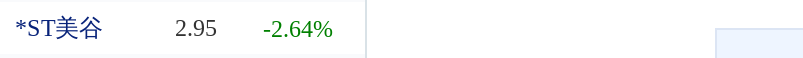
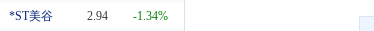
[175,14,217,42] 2.95 -> [87,9,108,23] 2.94
[263,14,333,42] -2.64% -> [133,9,168,23] -1.34%

